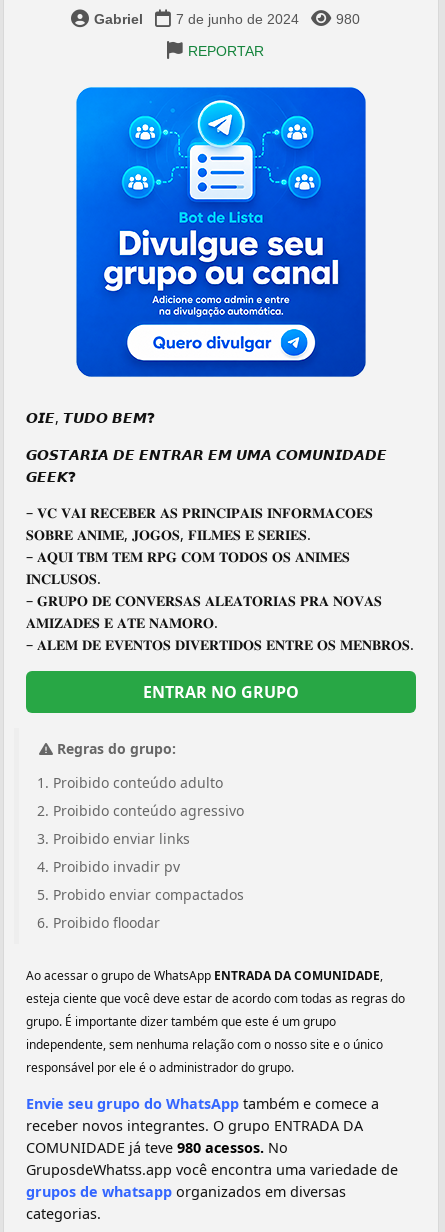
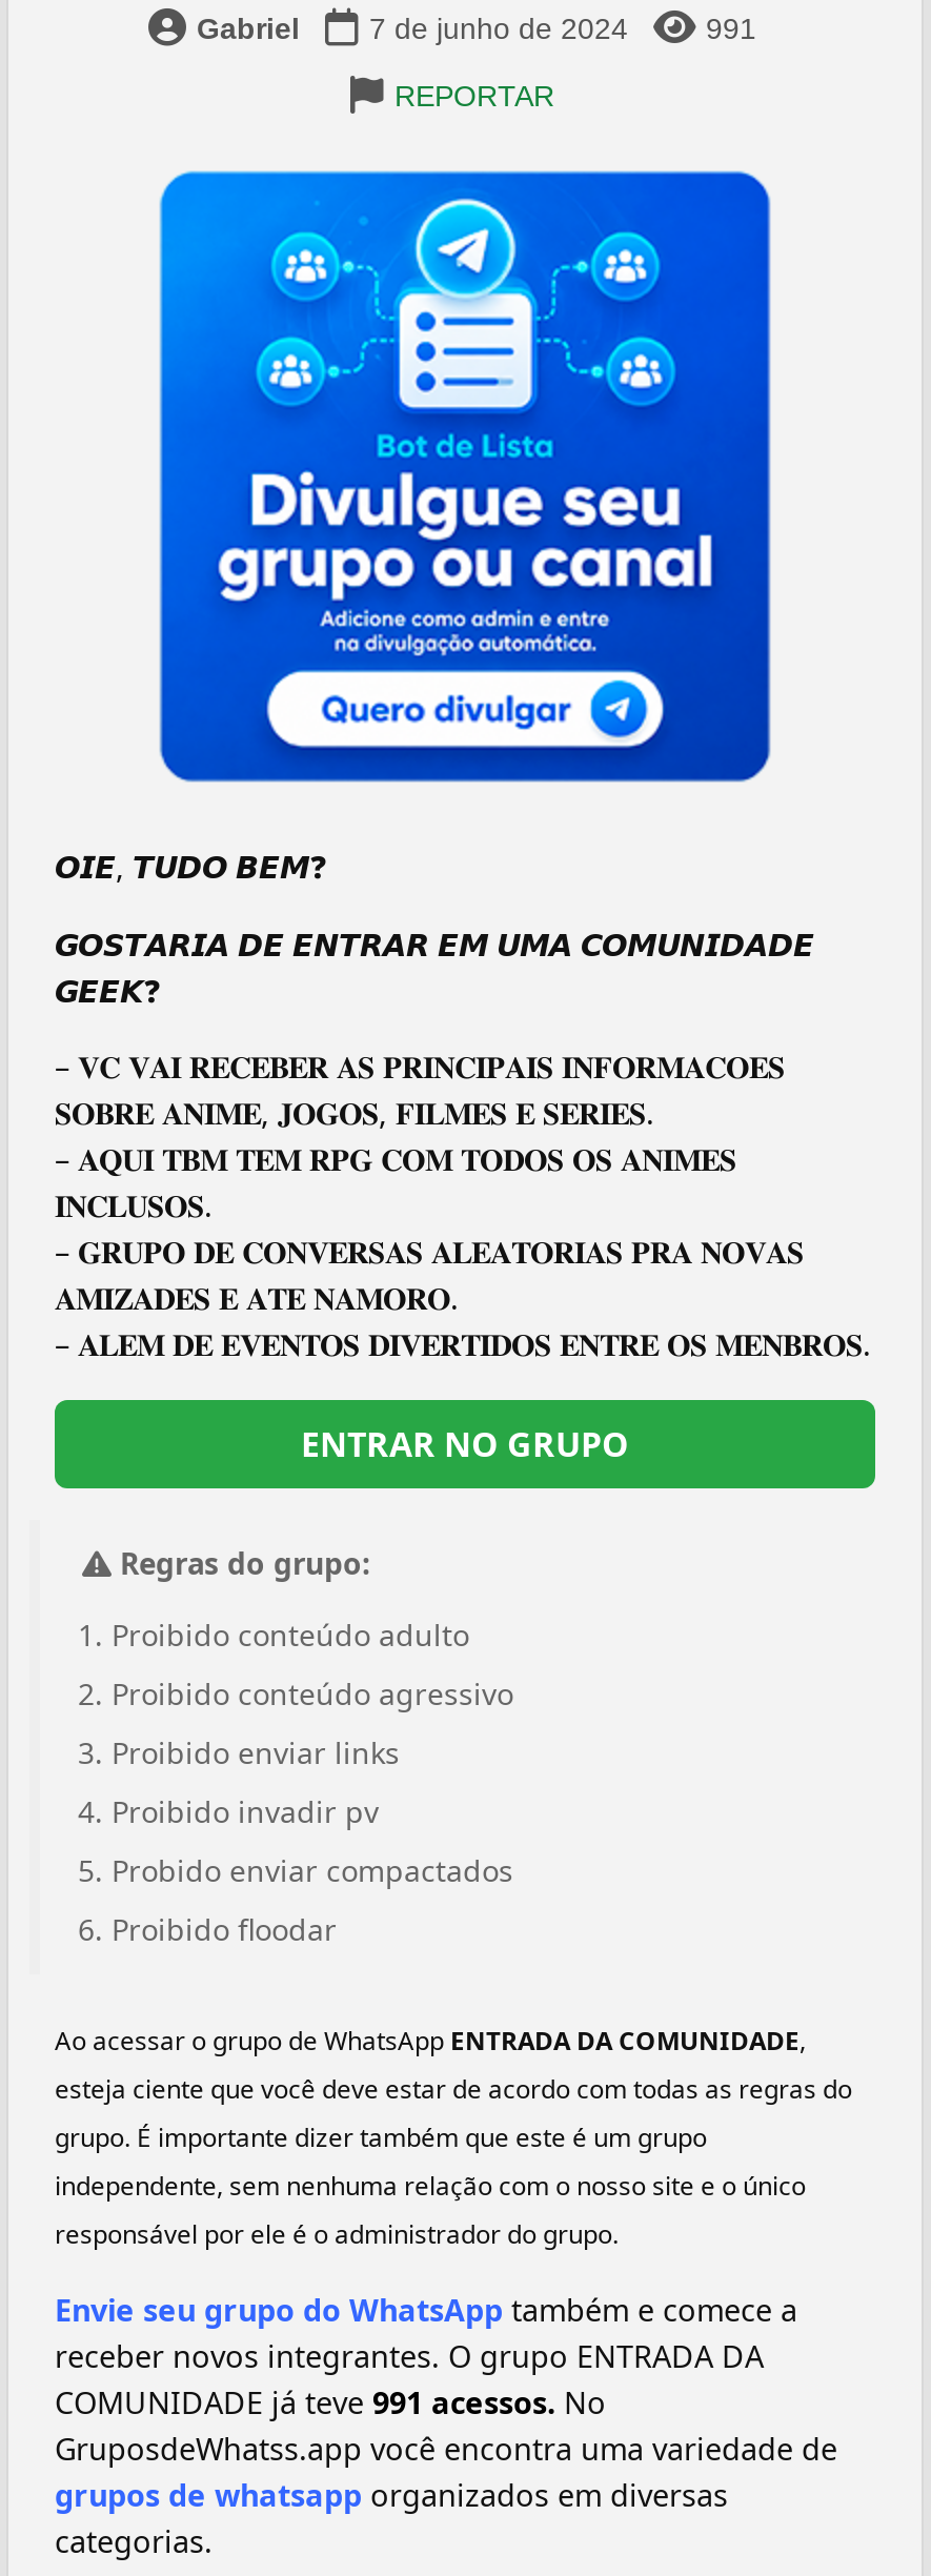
[335,11,359,27] 980 -> [706,12,756,45] 991
[26,1138,288,1157] COMUNIDADE já teve 980 acessos. No -> [55,2382,606,2422] COMUNIDADE já teve 991 acessos. No

